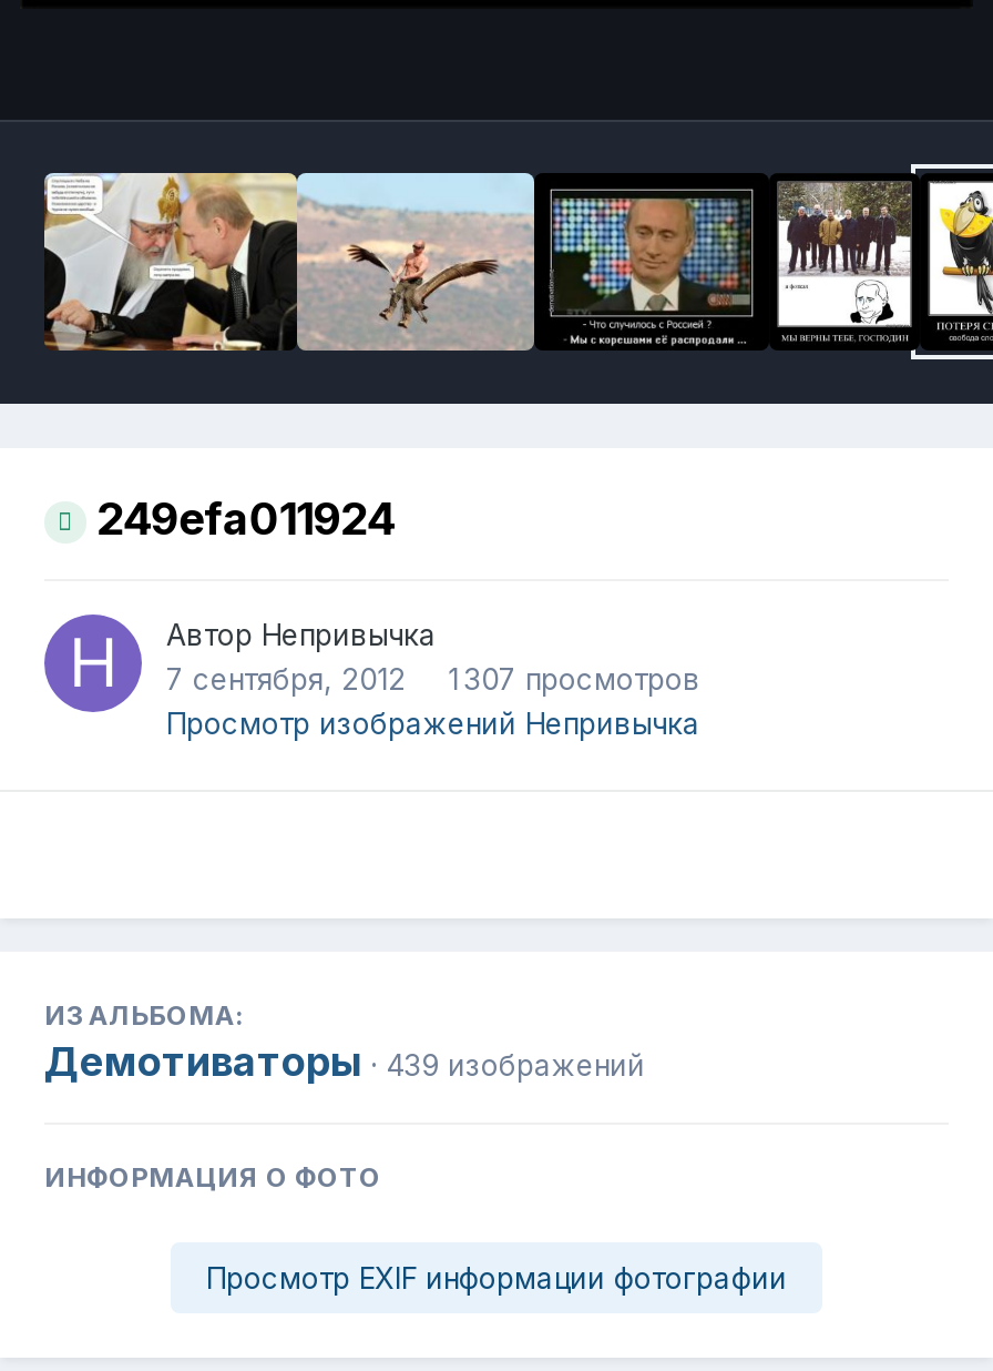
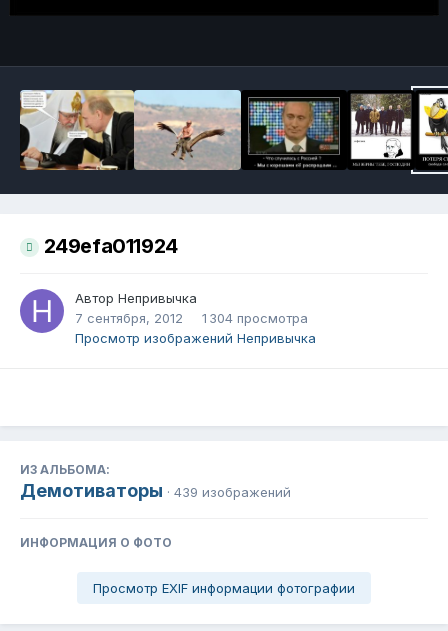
[166,662,700,697] 7 сентября, 2012 1 307 просмотров -> [75,310,308,326] 7 сентября, 2012 1 304 просмотра

